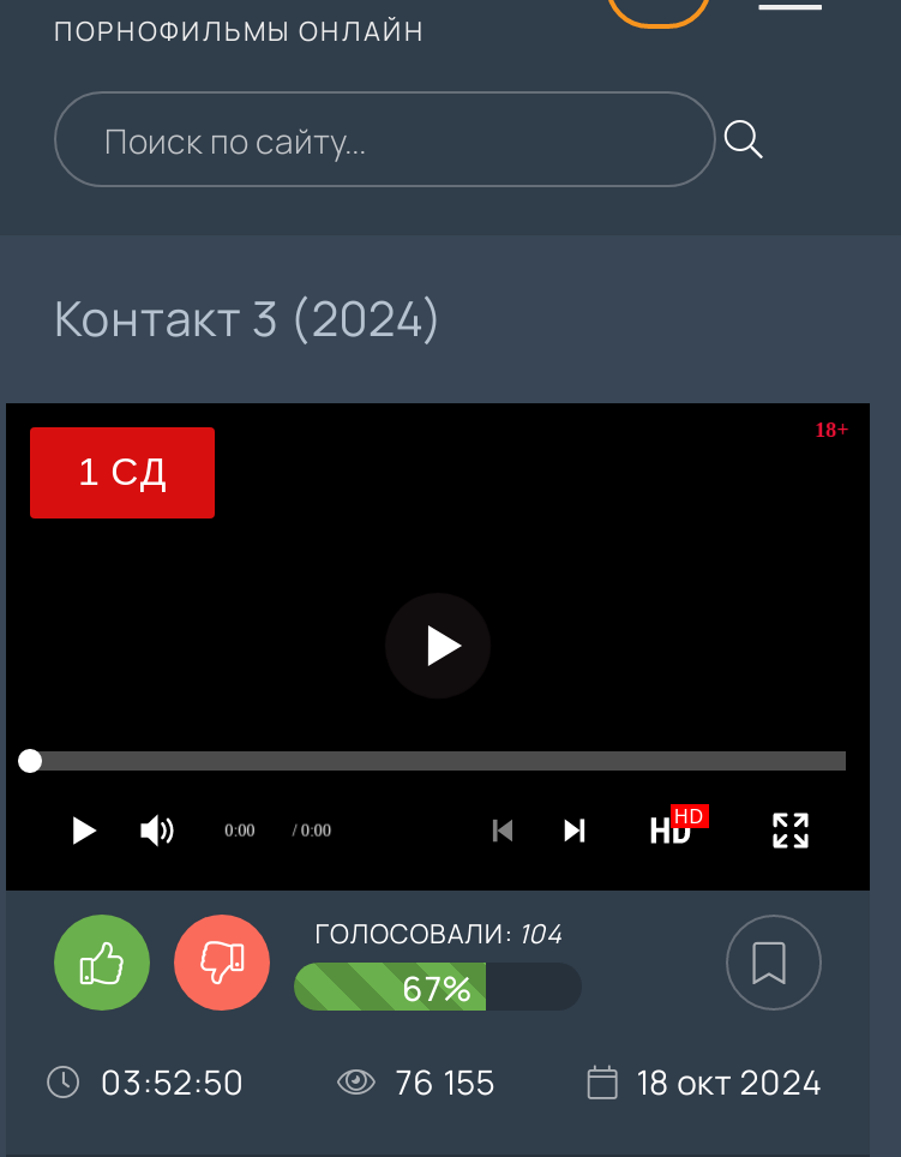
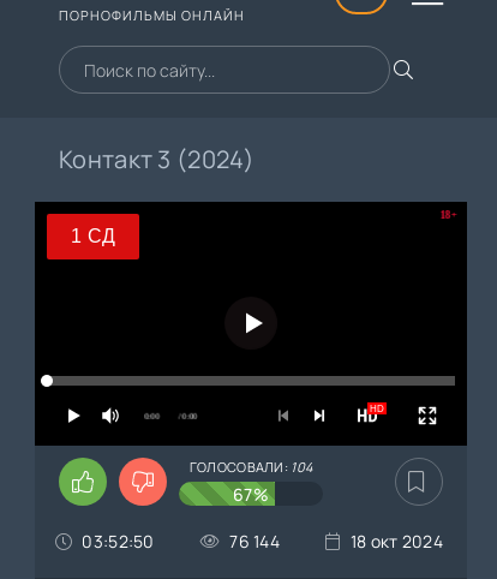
[395,1059,496,1104] 76 155 -> [230,530,280,553] 76 144

